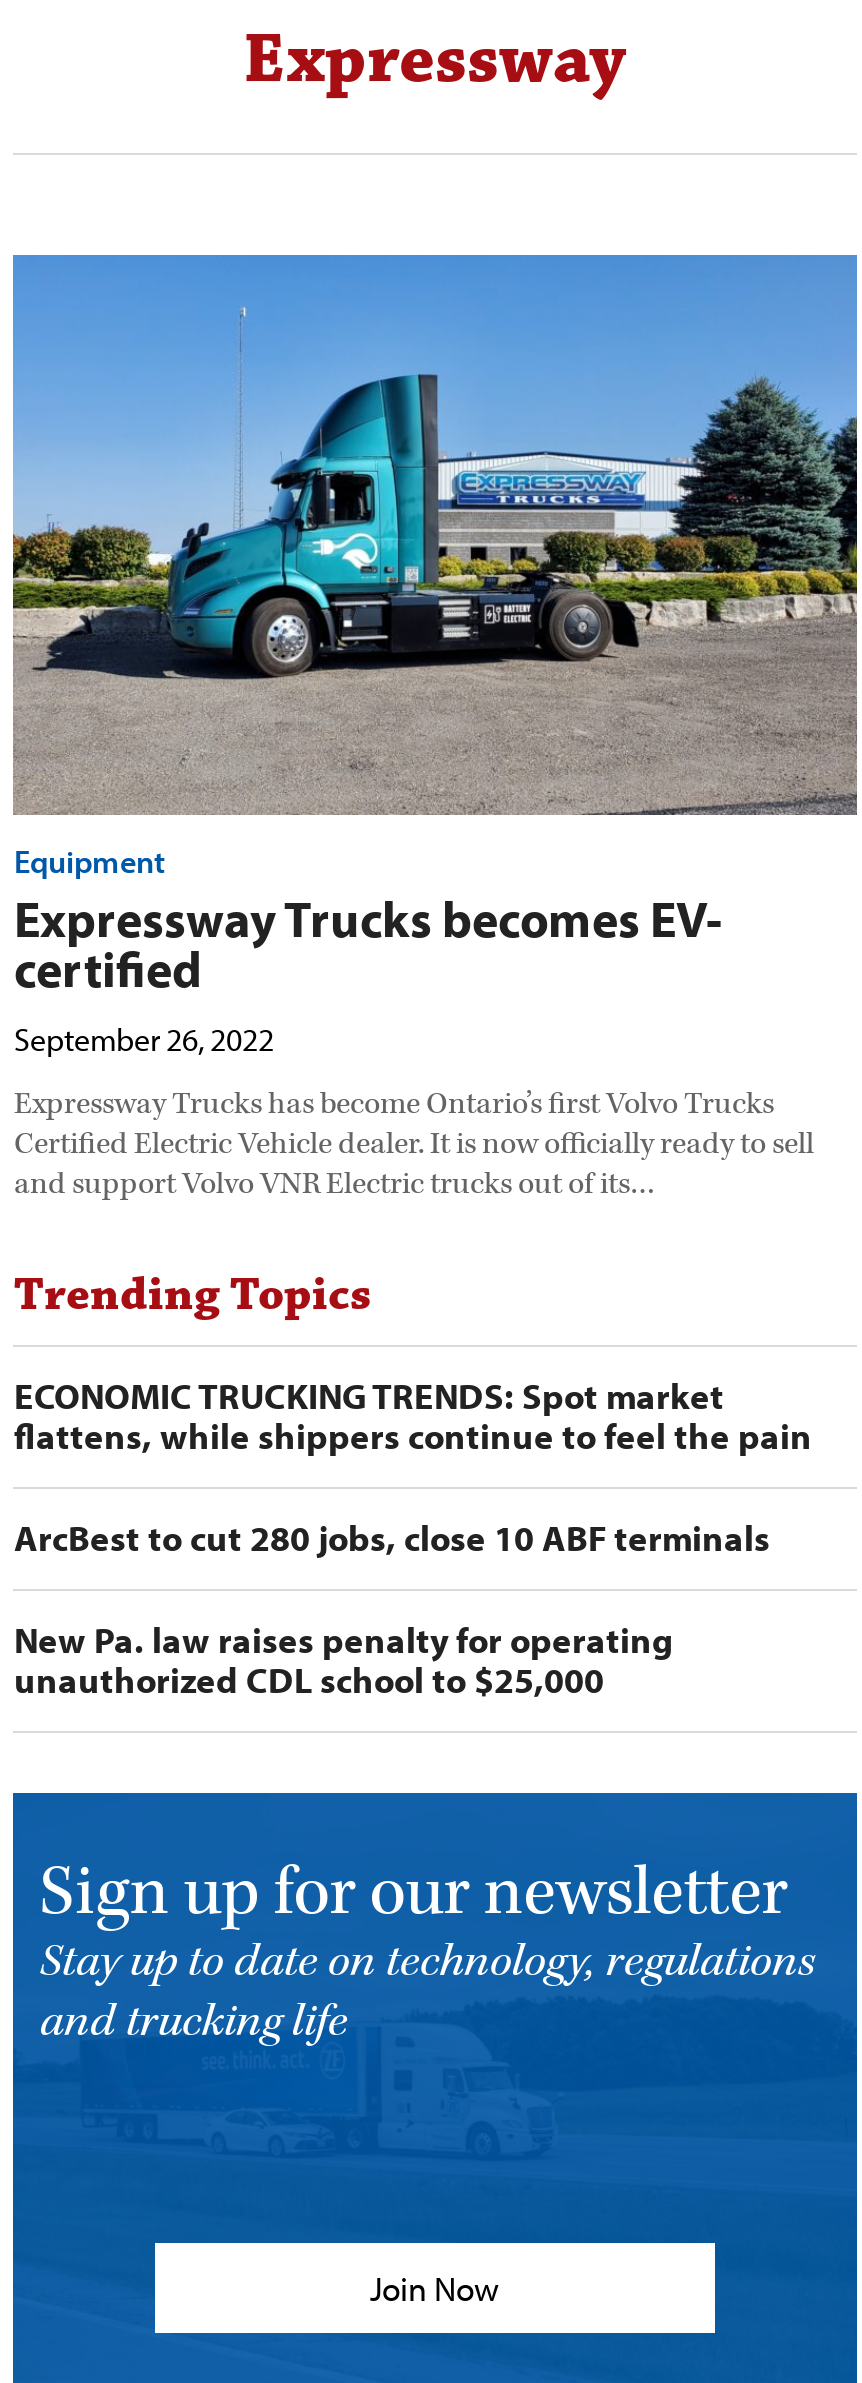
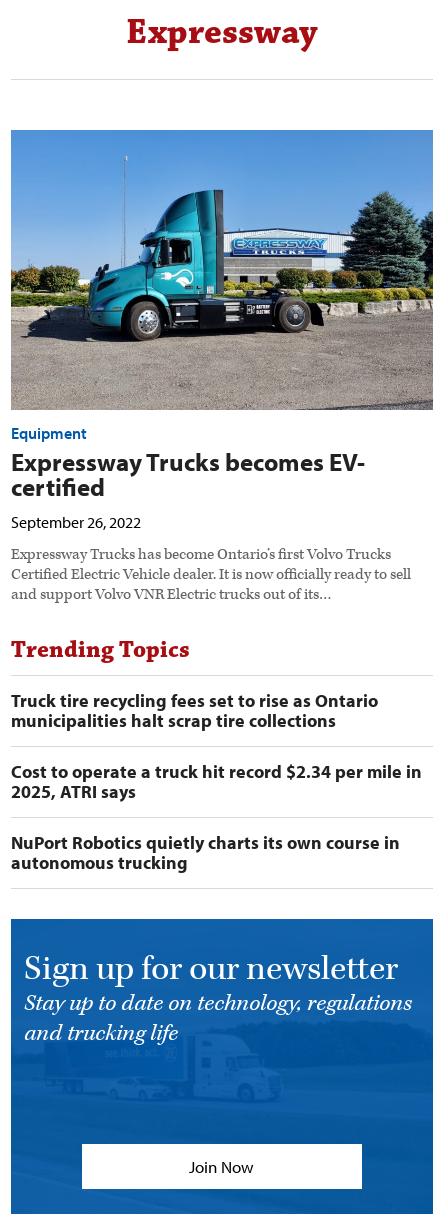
[14,1373,812,1459] ECONOMIC TRUCKING TRENDS: Spot market | flattens, while shippers continue to feel the pain -> [11,689,378,732] Truck tire recycling fees set to rise as Ontario | municipalities halt scrap tire collections
[14,1515,770,1561] ArcBest to cut 280 jobs, close 10 ABF terminals -> [11,760,422,803] Cost to operate a truck hit record $2.34 per mile in | 2025, ATRI says
[14,1617,674,1703] New Pa. law raises penalty for operating | unauthorized CDL school to $25,000 -> [11,831,400,874] NuPort Robotics quietly charts its own course in | autonomous trucking

